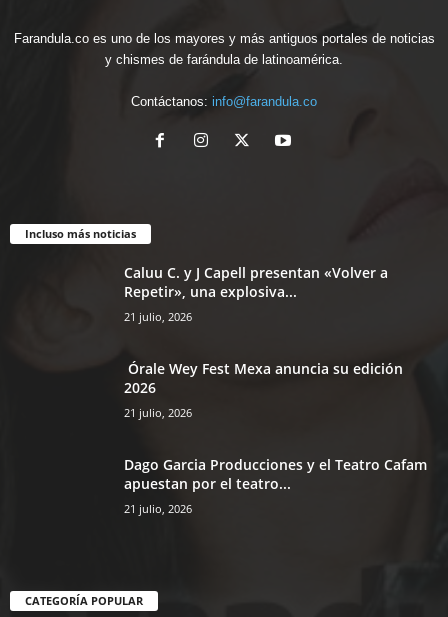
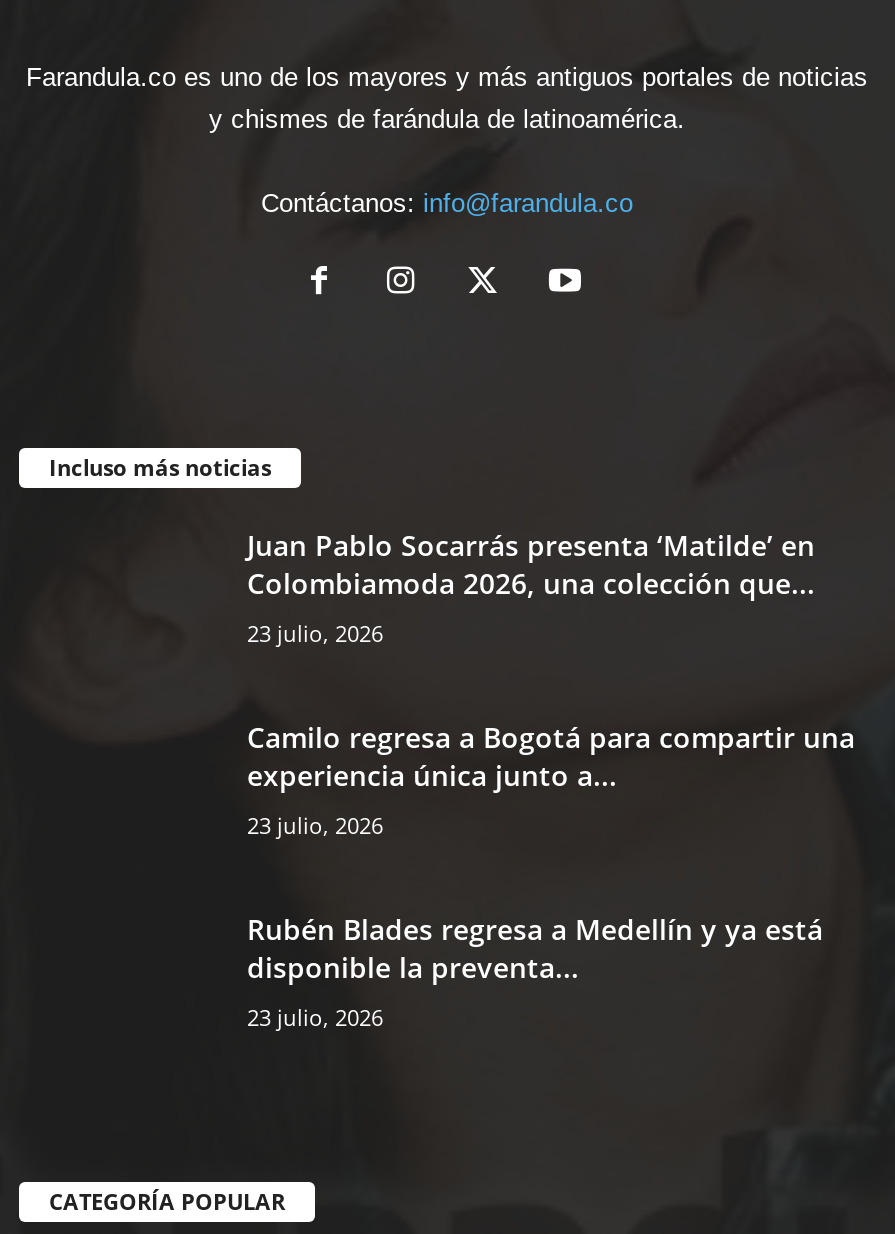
[124,263,388,324] Caluu C. y J Capell presentan «Volver a | Repetir», una explosiva... | 21 julio, 2026 -> [247,526,815,648] Juan Pablo Socarrás presenta ‘Matilde’ en | Colombiamoda 2026, una colección que... | 23 julio, 2026
[124,359,403,420] Órale Wey Fest Mexa anuncia su edición | 2026 | 21 julio, 2026 -> [247,718,855,840] Camilo regresa a Bogotá para compartir una | experiencia única junto a... | 23 julio, 2026
[124,455,427,516] Dago Garcia Producciones y el Teatro Cafam | apuestan por el teatro... | 21 julio, 2026 -> [247,910,823,1032] Rubén Blades regresa a Medellín y ya está | disponible la preventa... | 23 julio, 2026

